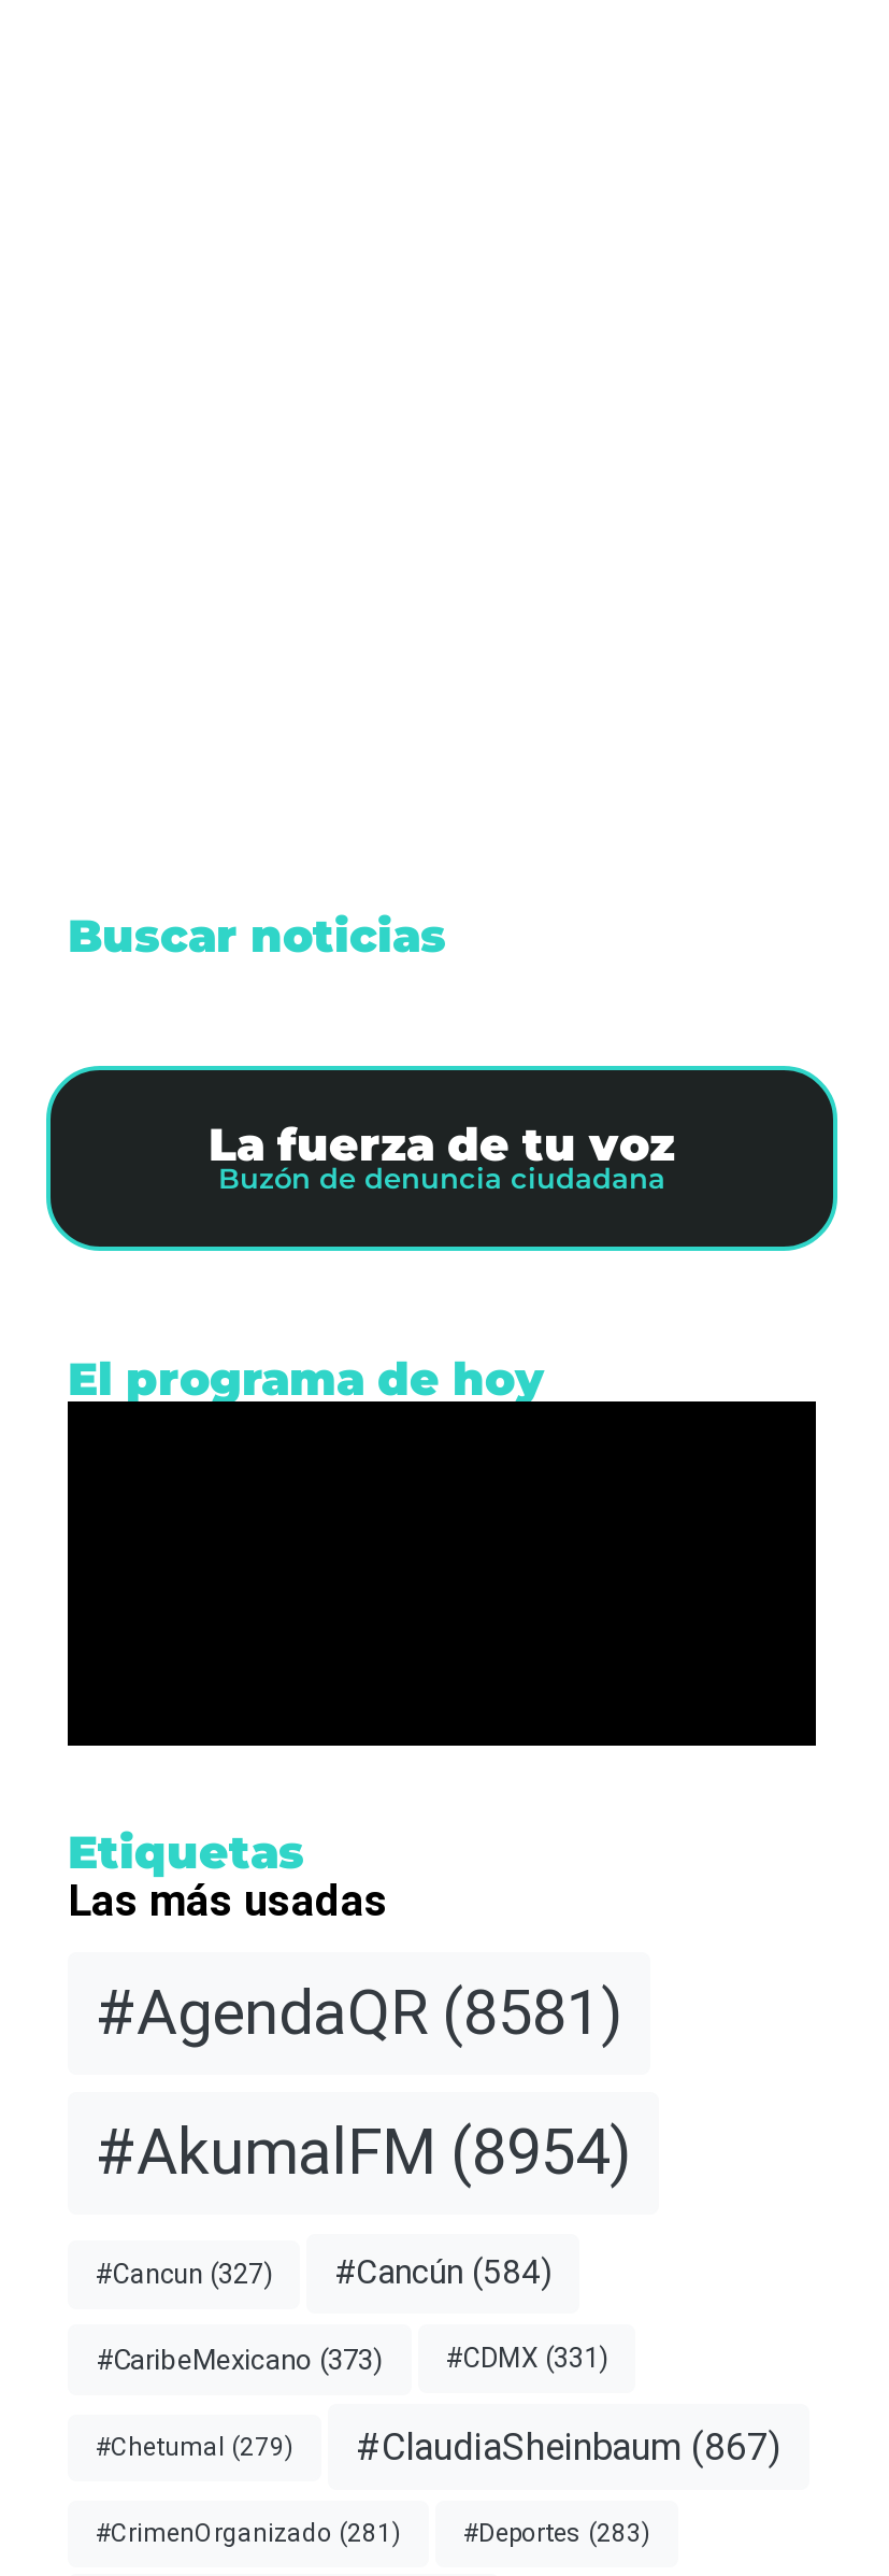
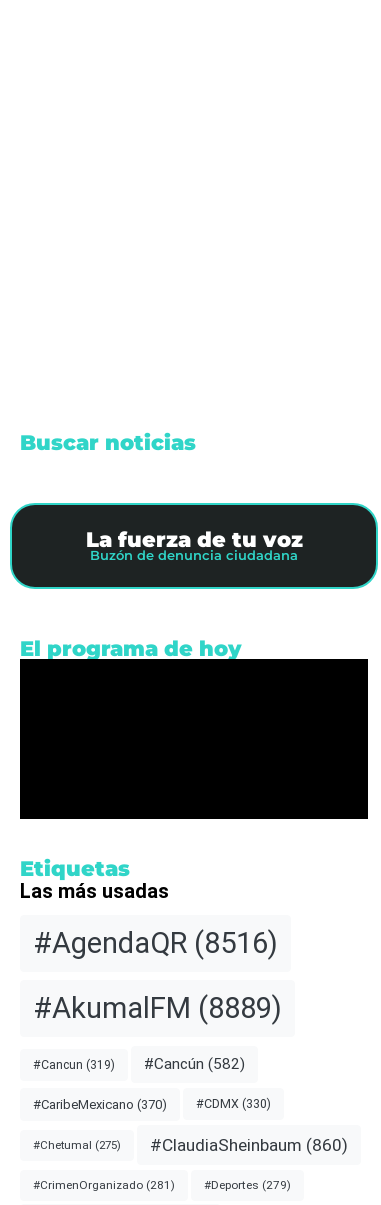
[96,1975,622,2048] #AgendaQR (8581) -> [33,925,278,959] #AgendaQR (8516)
[96,2116,631,2189] #AkumalFM (8954) -> [33,991,282,1025] #AkumalFM (8889)
[96,2258,272,2290] #Cancun (327) -> [33,1058,115,1072] #Cancun (319)
[334,2253,551,2292] #Cancún (584) -> [144,1055,245,1073] #Cancún (582)
[96,2343,384,2375] #CaribeMexicano (373) -> [33,1097,167,1112] #CaribeMexicano (370)
[446,2342,607,2374] #CDMX (331) -> [196,1096,271,1111] #CDMX (330)
[96,2432,293,2462] #Chetumal (279) -> [33,1138,121,1152] #Chetumal (275)
[356,2425,782,2468] #ClaudiaSheinbaum (867) -> [150,1135,348,1155] #ClaudiaSheinbaum (860)
[463,2517,650,2548] #Deportes (283) -> [204,1178,291,1192] #Deportes (279)

